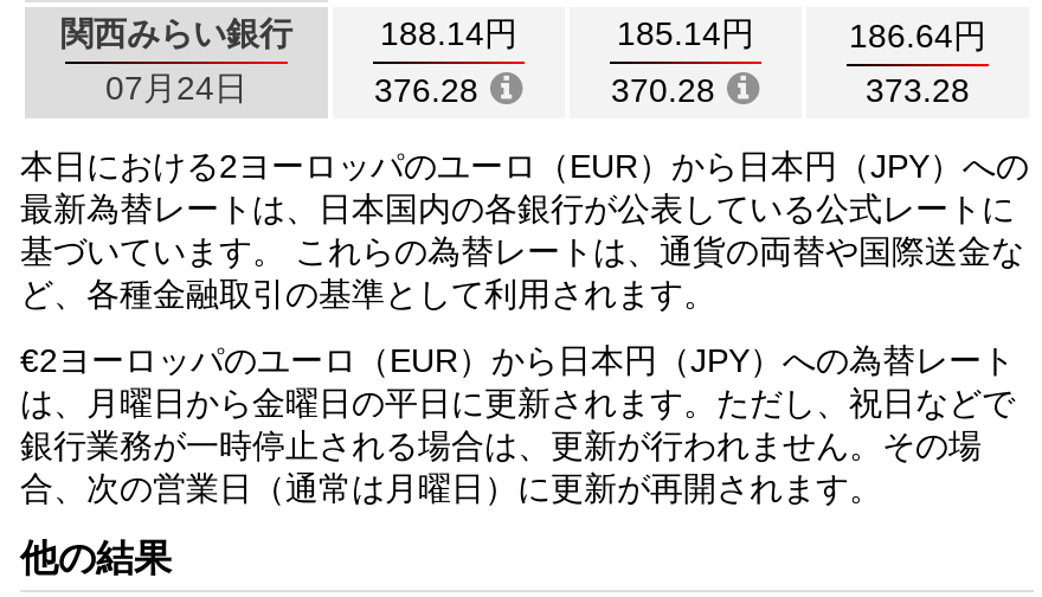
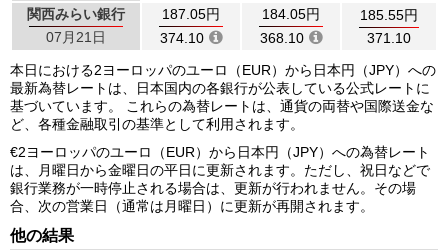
[380,14,517,52] 188.14円 -> [162,6,220,22] 187.05円
[617,14,754,52] 185.14円 -> [262,6,320,22] 184.05円
[849,17,986,54] 186.64円 -> [360,7,418,23] 185.55円
[105,69,247,107] 07月24日 -> [46,29,106,45] 07月21日
[374,71,478,109] 376.28 -> [159,30,203,46] 374.10
[611,71,715,109] 370.28 -> [259,30,303,46] 368.10
[866,71,970,109] 373.28 -> [367,30,411,46] 371.10

